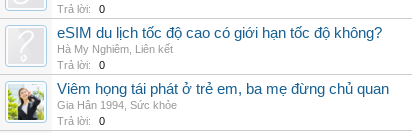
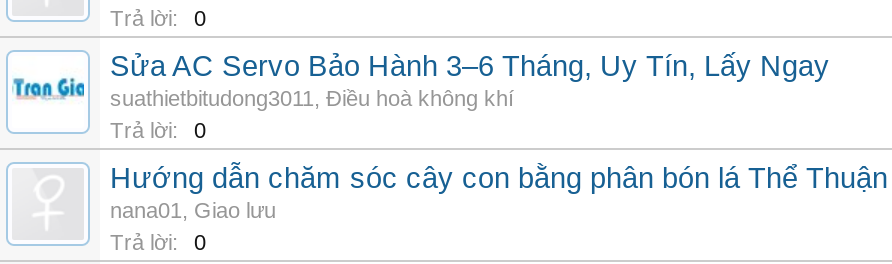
none -> [12,56,82,128] [image]
[57,25,382,55] eSIM du lịch tốc độ cao có giới hạn tốc độ không? | Hà My Nghiêm, Liên kết -> [110,50,830,110] Sửa AC Servo Bảo Hành 3–6 Tháng, Uy Tín, Lấy Ngay | suathietbitudong3011, Điều hoà không khí
[7,85,44,121] [image] -> none
[57,81,389,111] Viêm họng tái phát ở trẻ em, ba mẹ đừng chủ quan | Gia Hân 1994, Sức khỏe -> [110,162,888,222] Hướng dẫn chăm sóc cây con bằng phân bón lá Thể Thuận | nana01, Giao lưu

